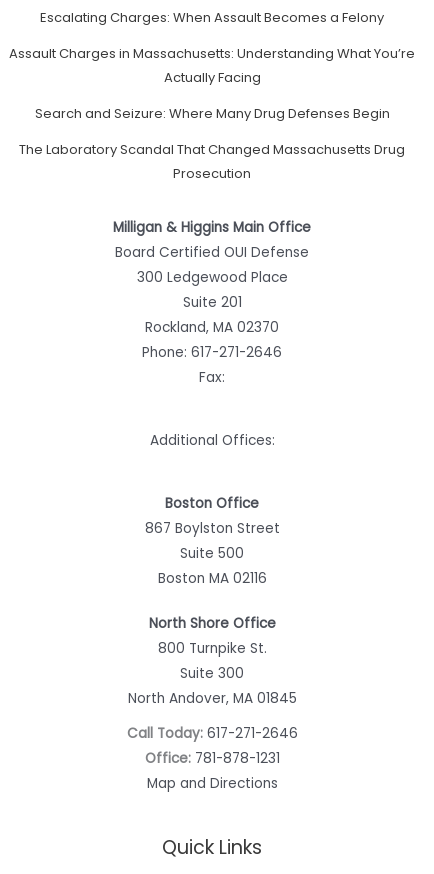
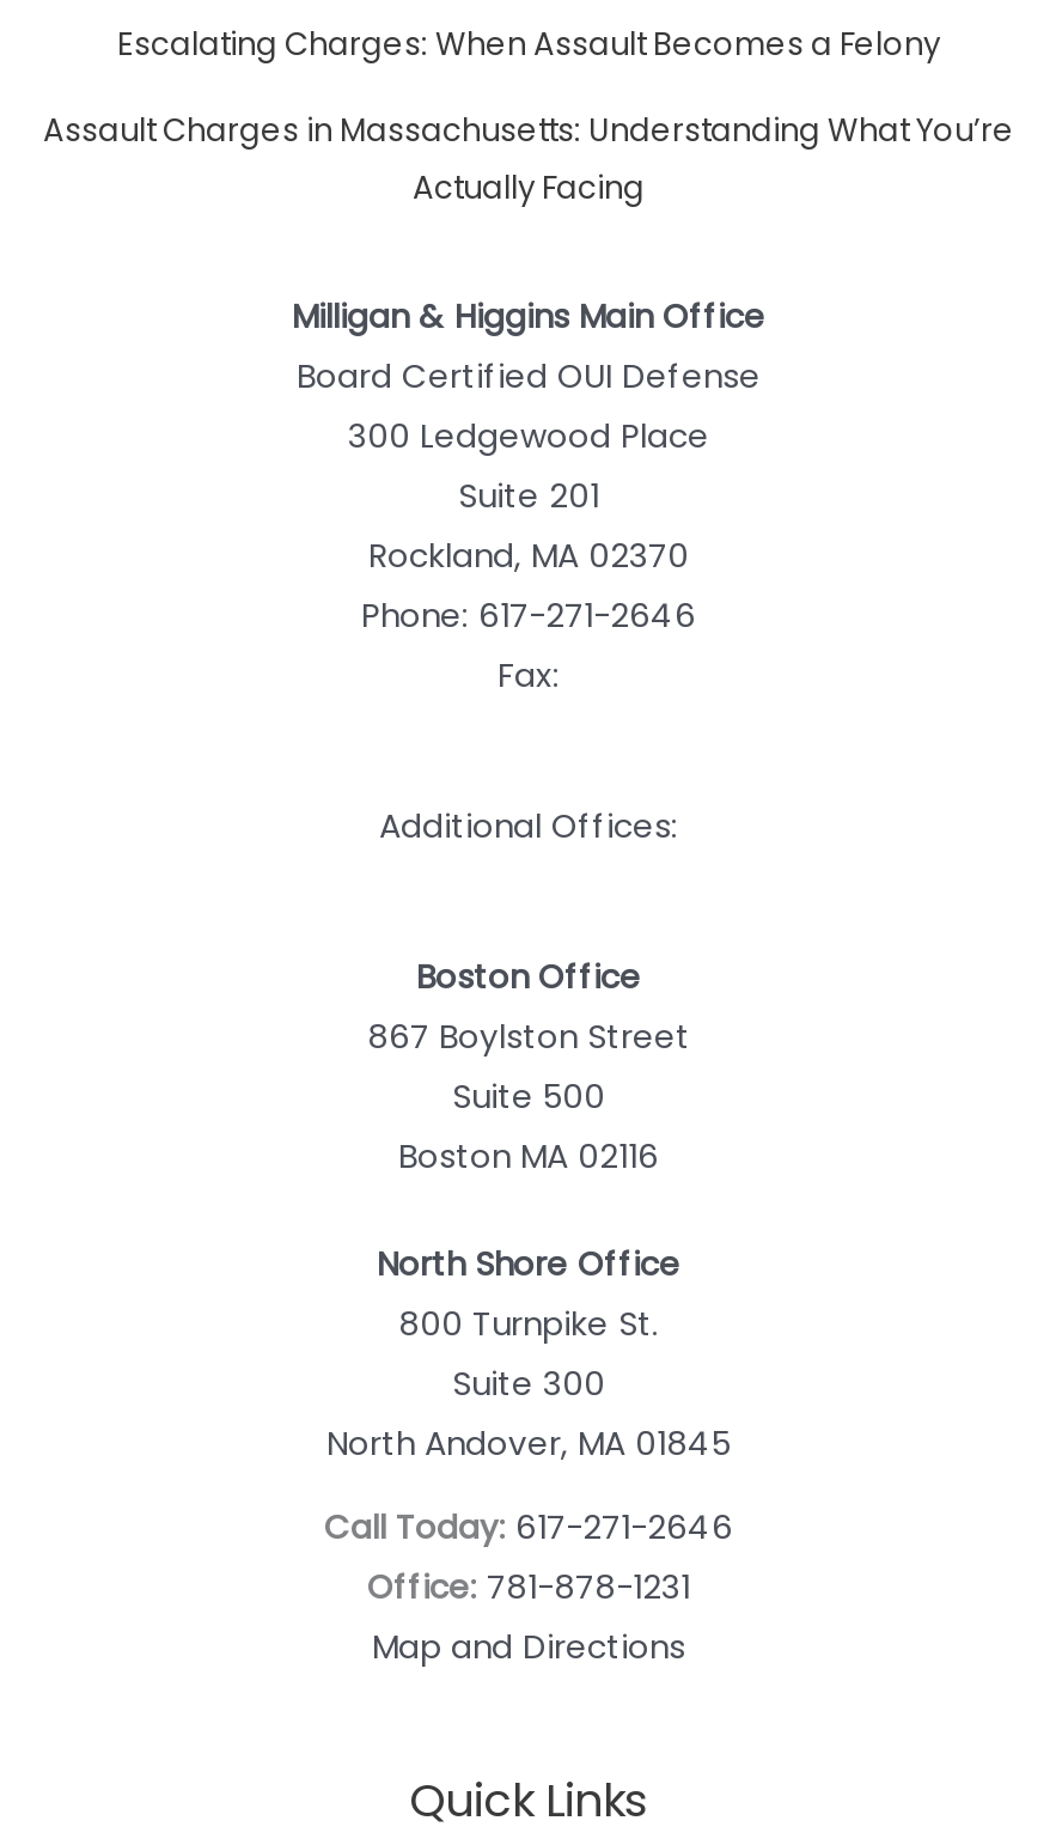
[19,104,405,183] Search and Seizure: Where Many Drug Defenses Begin | The Laboratory Scandal That Changed Massachusetts Drug | Prosecution -> none

